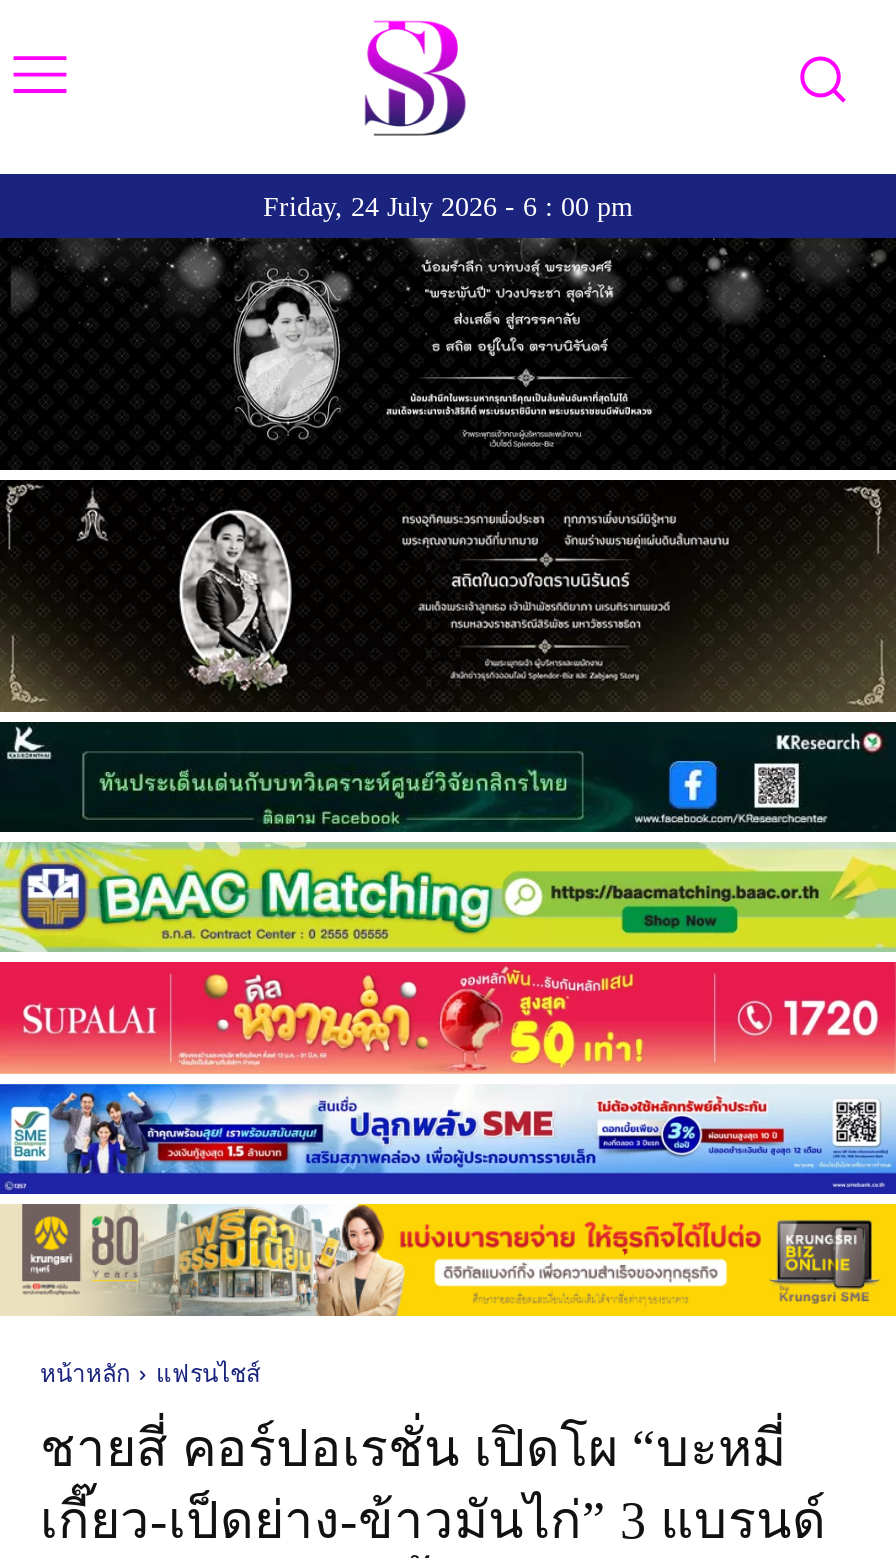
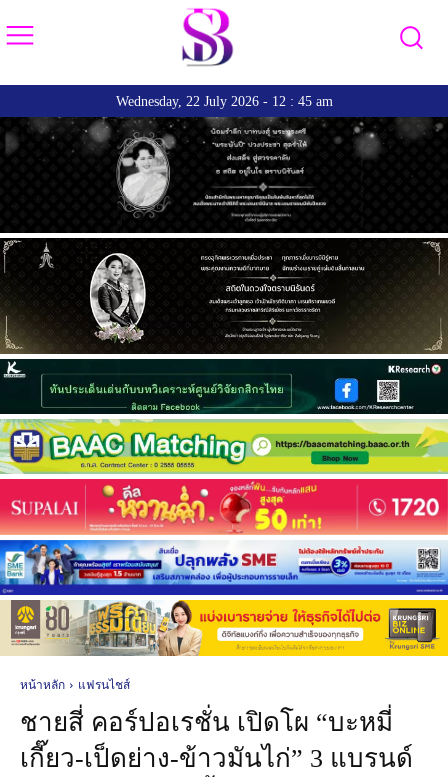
[263,193,633,223] Friday, 24 July 2026 - 6 : 00 pm -> [115,94,332,109] Wednesday, 22 July 2026 - 12 : 45 am

